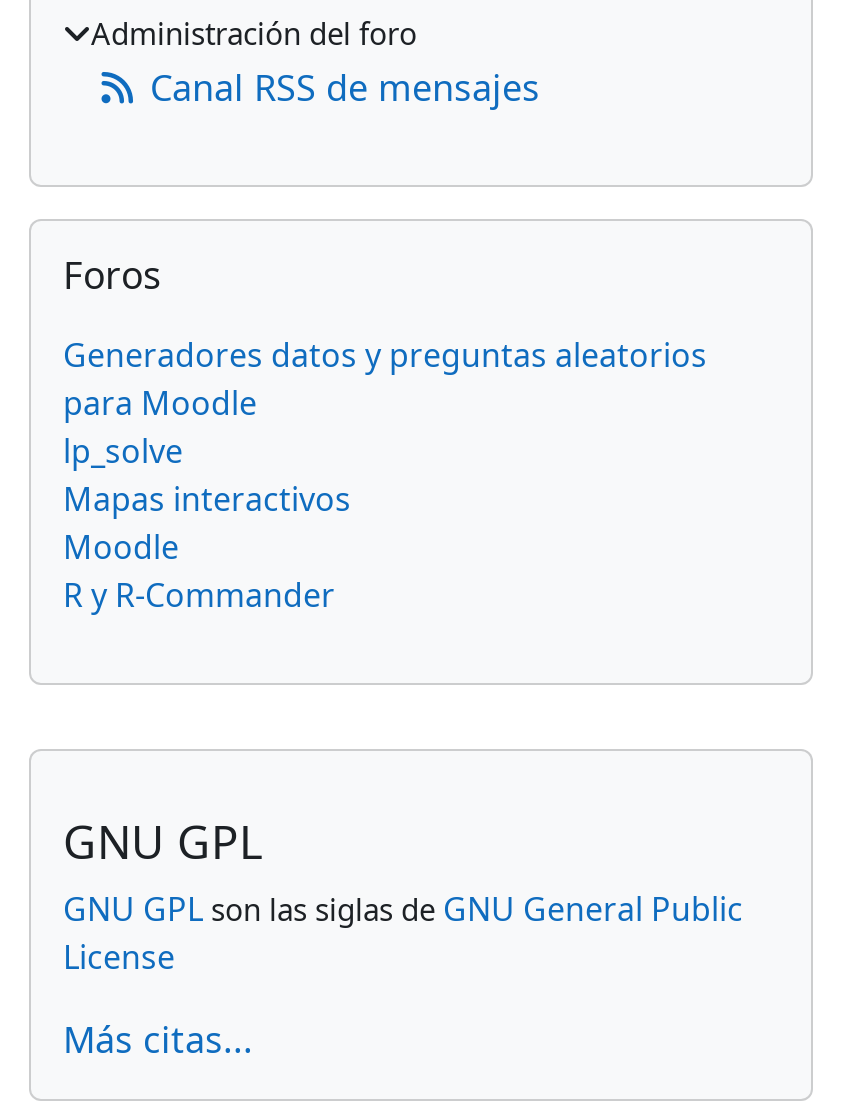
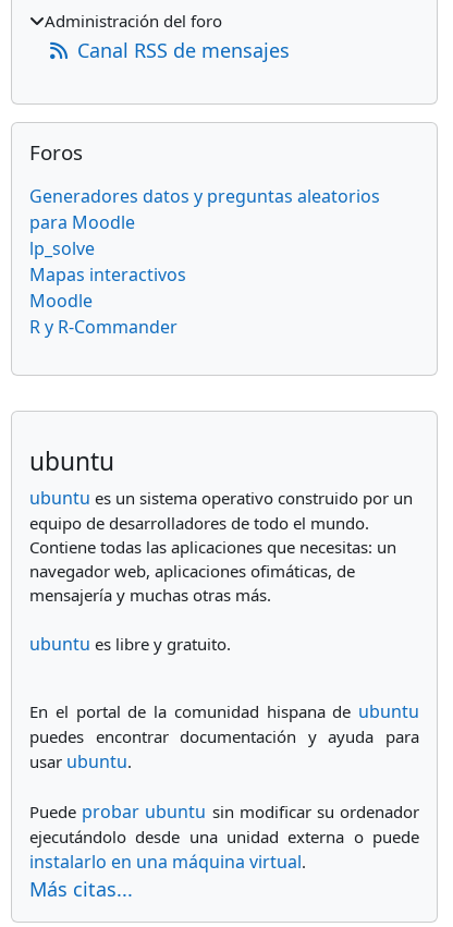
[63,811,743,979] GNU GPL | GNU GPL son las siglas de GNU General Public | License -> [29,445,419,874] ubuntu | ubuntu es un sistema operativo construido por un | equipo de desarrolladores de todo el mundo. | Contiene todas las aplicaciones que necesitas: un | navegador web, aplicaciones ofimáticas, de | mensajería y muchas otras más. | ubuntu es libre y gratuito. | En el portal de la comunidad hispana de ubuntu | puedes encontrar documentación y ayuda para | usar ubuntu. | Puede probar ubuntu sin modificar su ordenador | ejecutándolo desde una unidad externa o puede | instalarlo en una máquina virtual.

